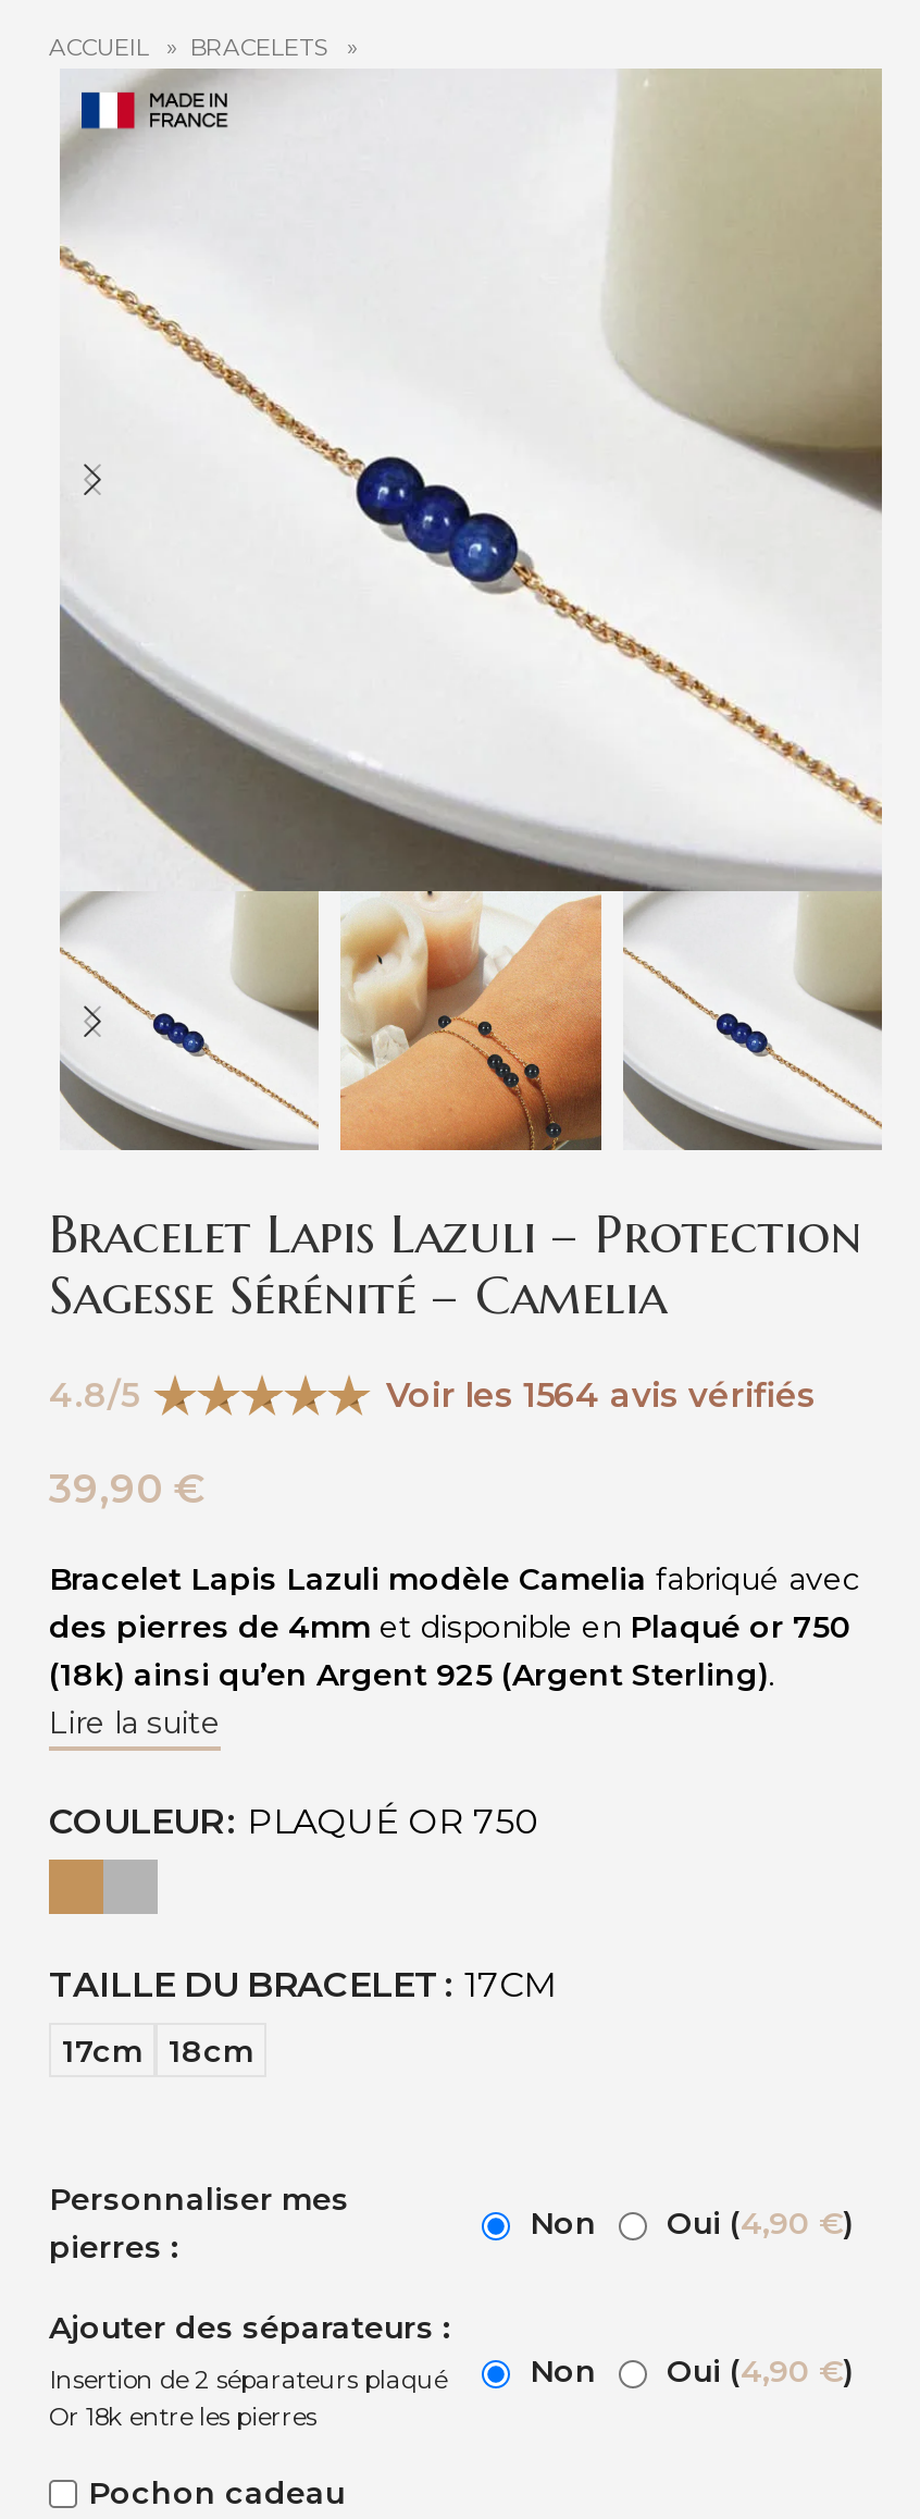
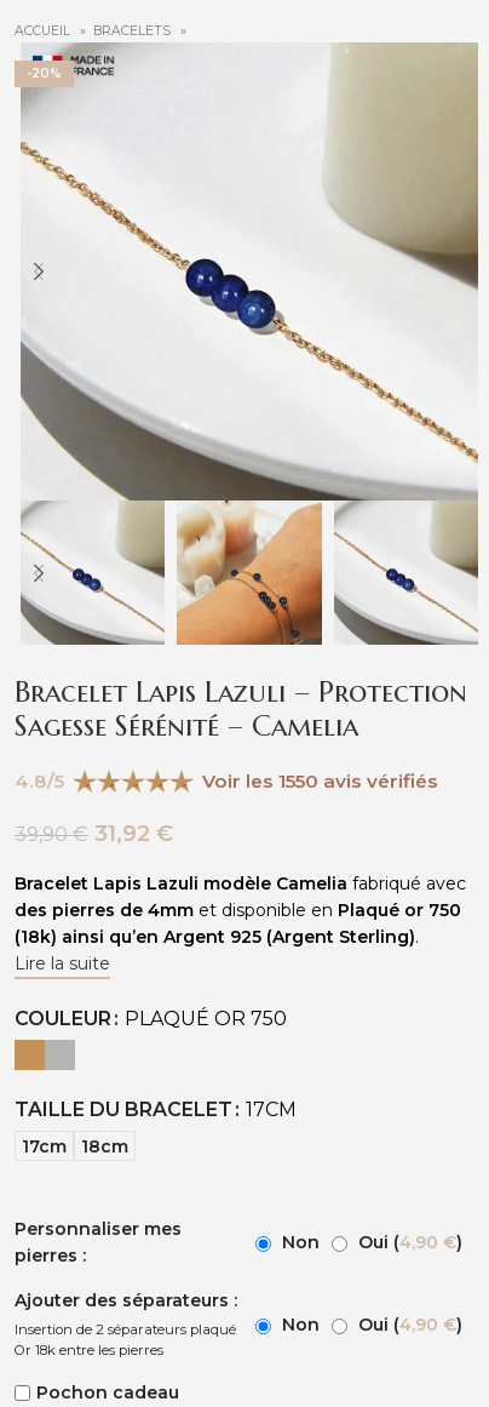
none -> [27,65,62,81] -20%
[386,1375,817,1417] Voir les 1564 avis vérifiés -> [202,770,438,793] Voir les 1550 avis vérifiés
[49,1465,203,1515] 39,90 € -> [15,820,173,847] 39,90€ 31,92 €

